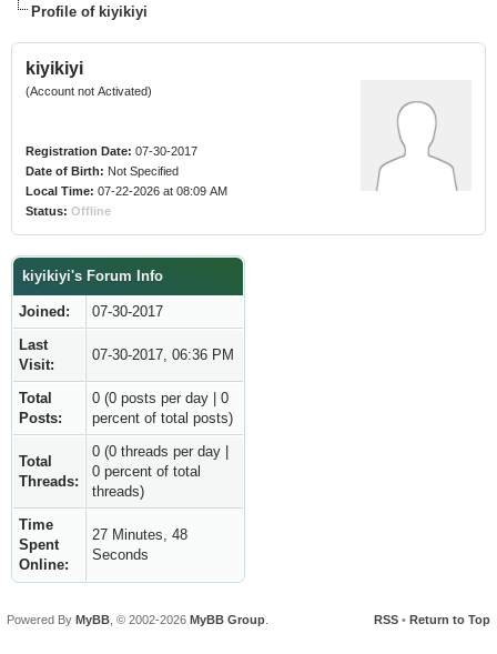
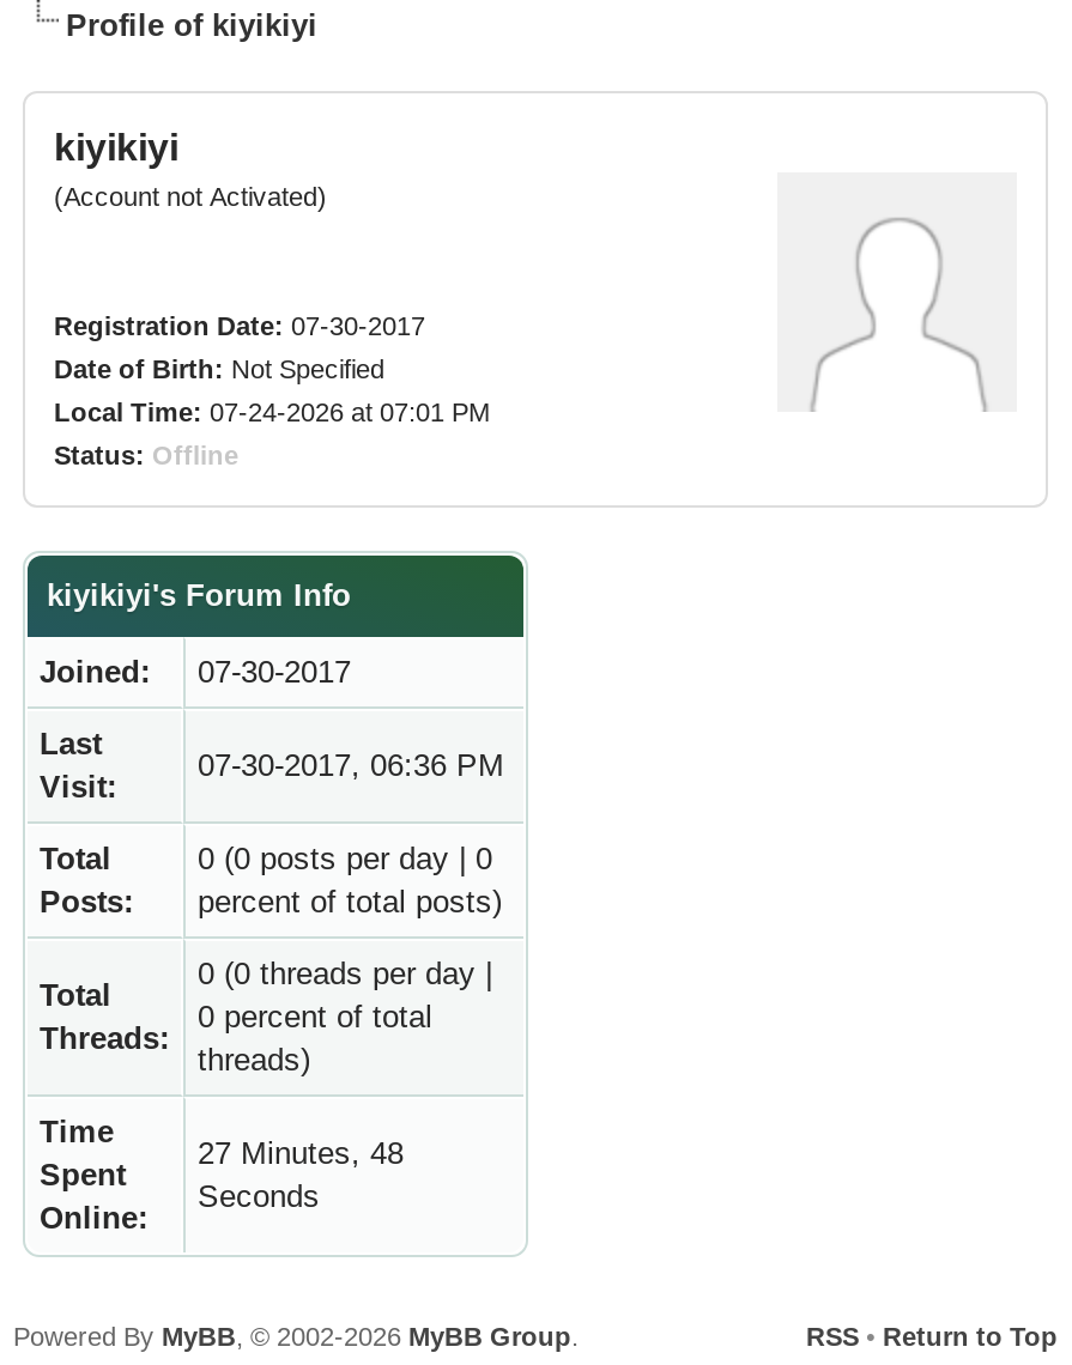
[26,185,227,198] Local Time: 07-22-2026 at 08:09 AM -> [54,398,490,427] Local Time: 07-24-2026 at 07:01 PM

